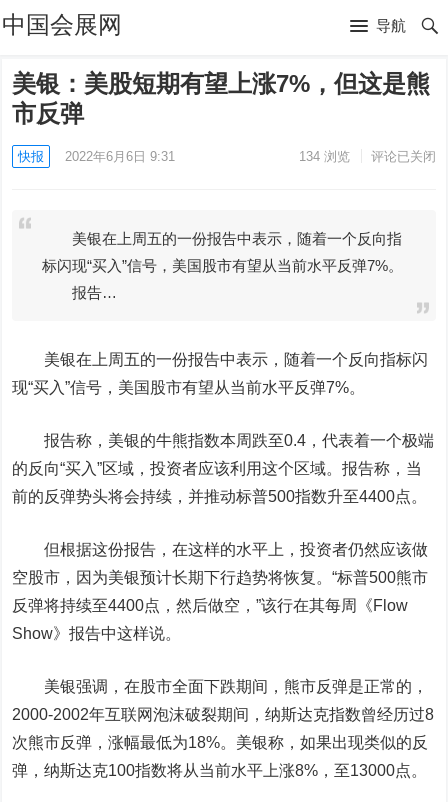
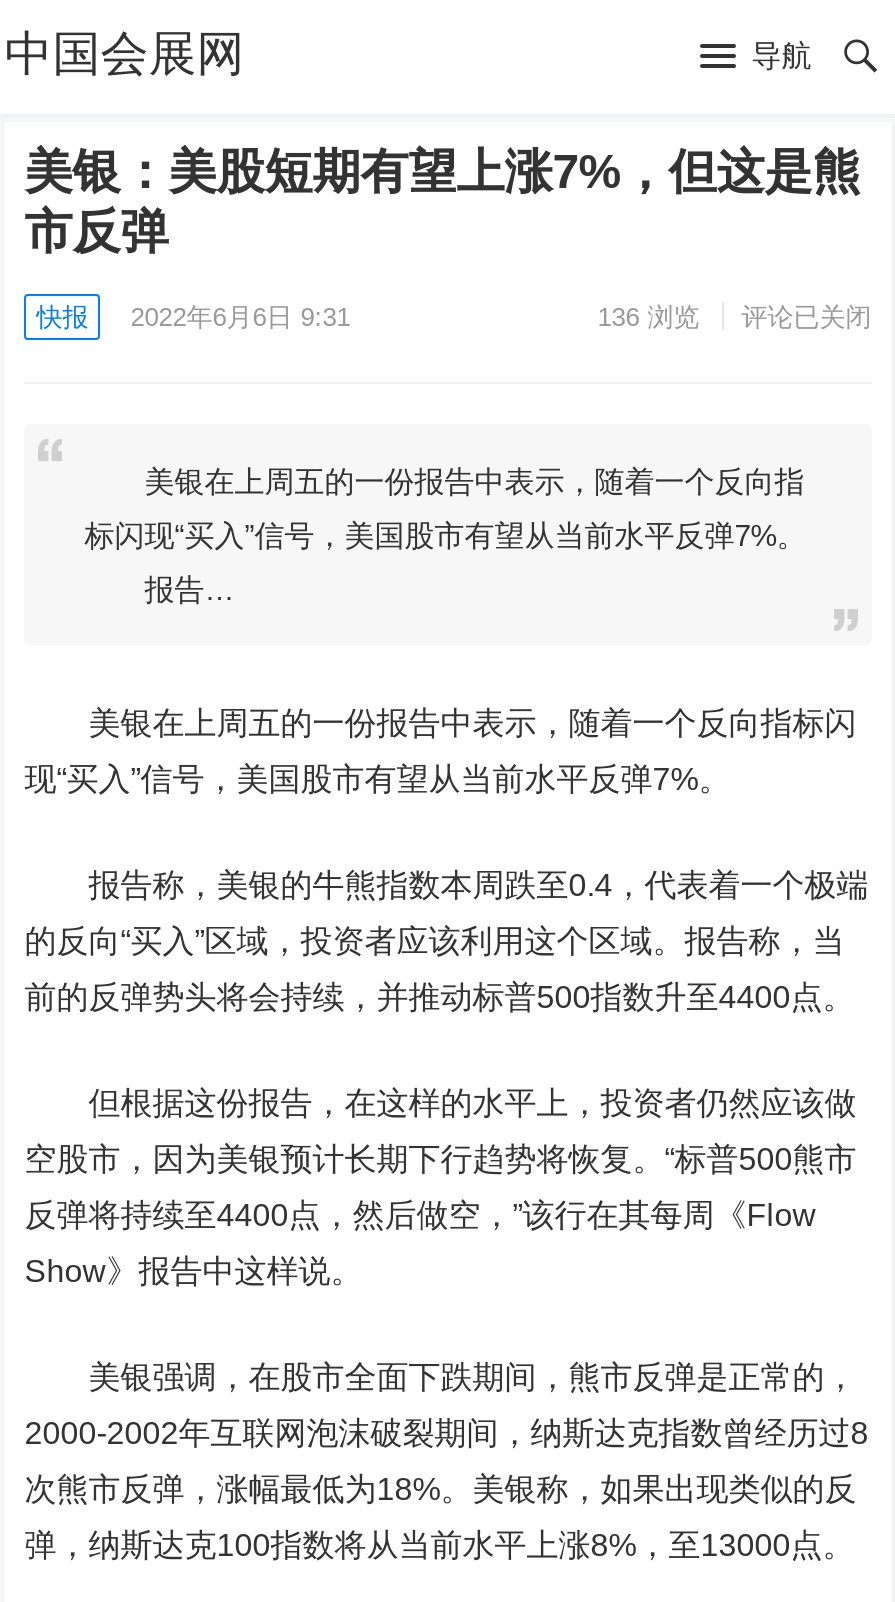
[299,149,436,164] 134浏览 评论已关闭 -> [598,302,872,332] 136浏览 评论已关闭

